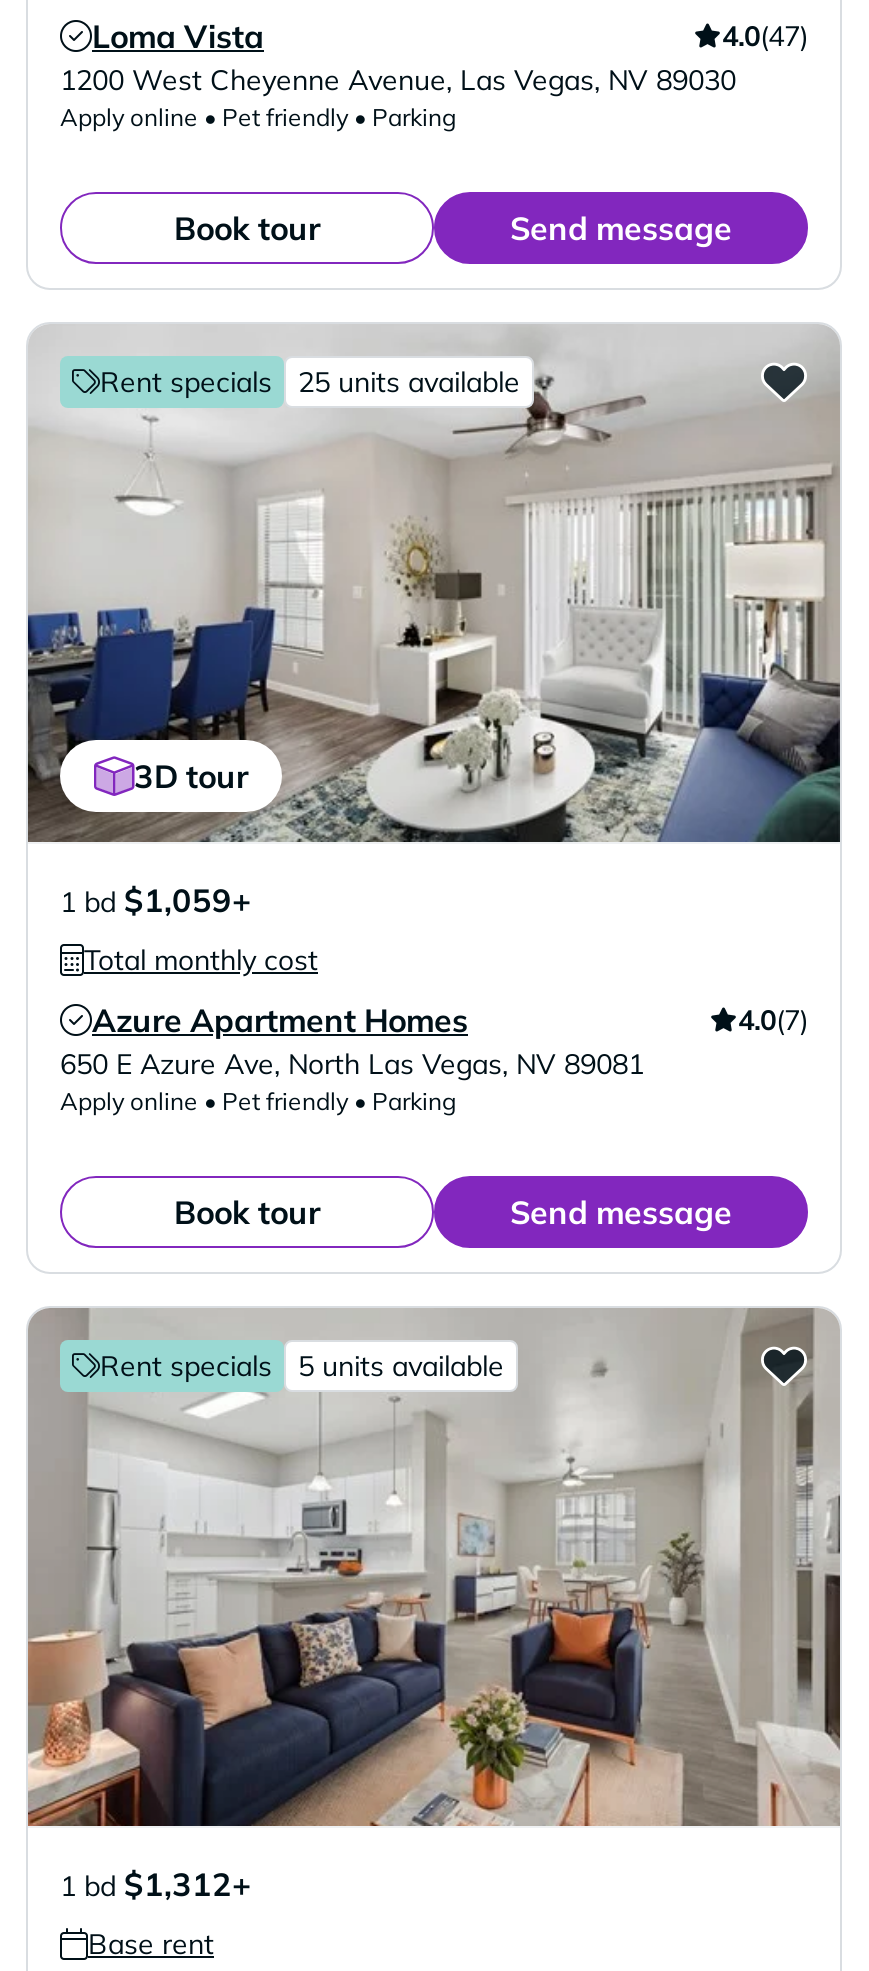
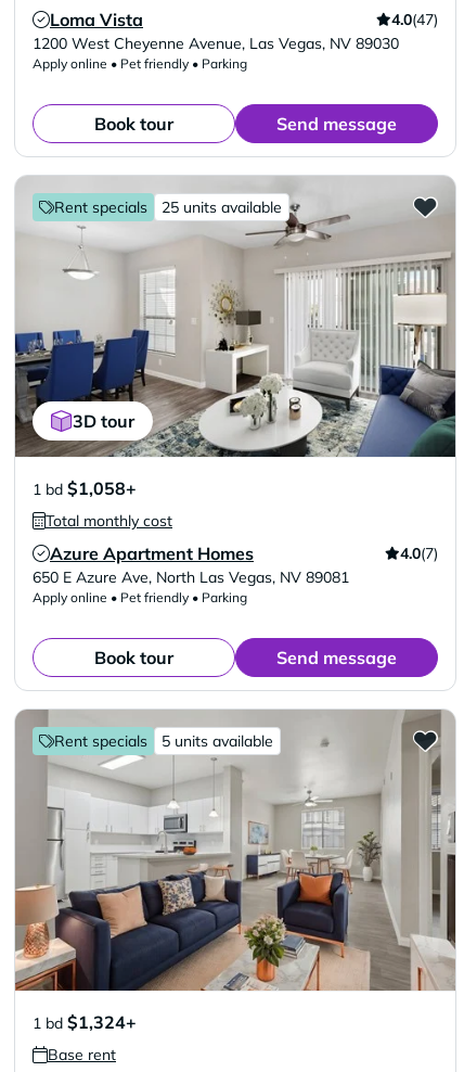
[60,880,252,920] 1 bd $1,059+ -> [33,477,137,499] 1 bd $1,058+
[60,1864,252,1904] 1 bd $1,312+ -> [33,1011,137,1033] 1 bd $1,324+

